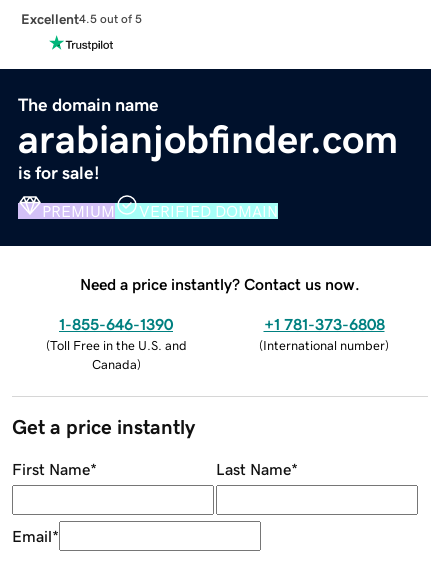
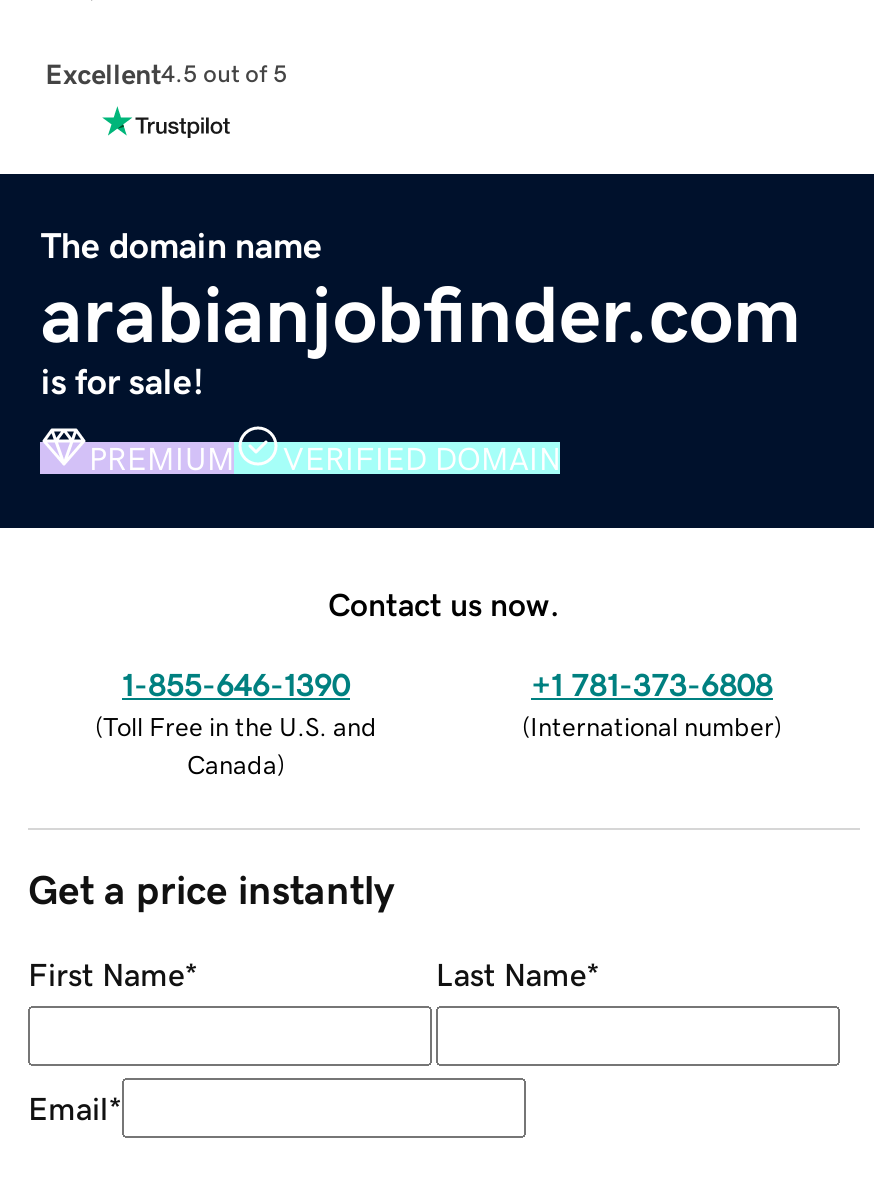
[80,276,360,292] Need a price instantly? Contact us now. -> [328,587,560,619] Contact us now.

